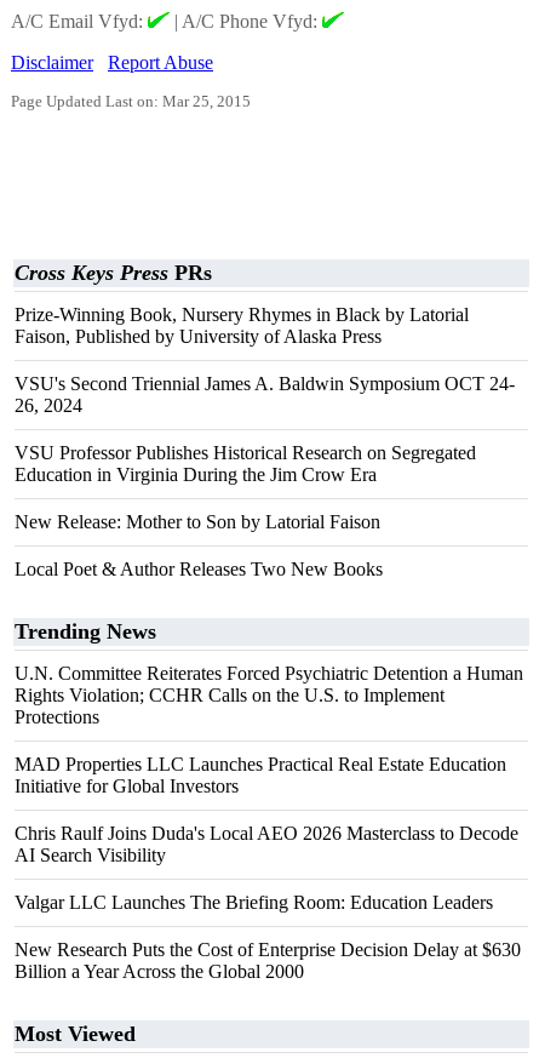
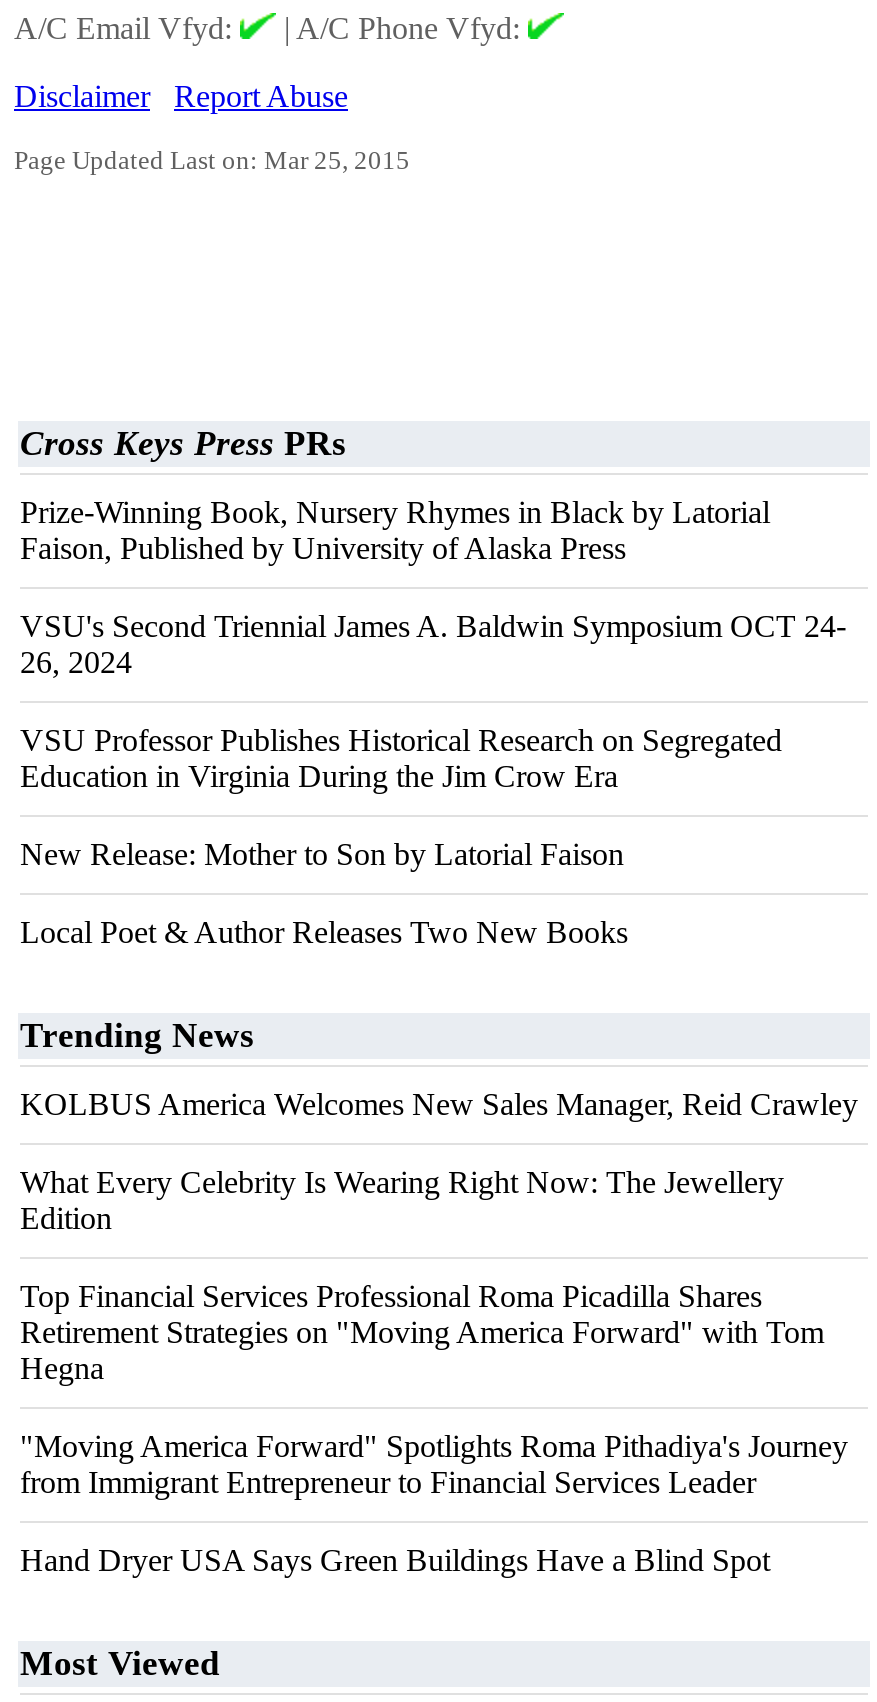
[15,663,523,727] U.N. Committee Reiterates Forced Psychiatric Detention a Human | Rights Violation; CCHR Calls on the U.S. to Implement | Protections -> [20,1087,858,1121] KOLBUS America Welcomes New Sales Manager, Reid Crawley
[15,754,506,796] MAD Properties LLC Launches Practical Real Estate Education | Initiative for Global Investors -> [20,1165,784,1235] What Every Celebrity Is Wearing Right Now: The Jewellery | Edition
[15,823,518,865] Chris Raulf Joins Duda's Local AEO 2026 Masterclass to Decode | AI Search Visibility -> [20,1279,824,1385] Top Financial Services Professional Roma Picadilla Shares | Retirement Strategies on "Moving America Forward" with Tom | Hegna
[15,892,493,913] Valgar LLC Launches The Briefing Room: Education Leaders -> [20,1429,848,1499] "Moving America Forward" Spotlights Roma Pithadiya's Journey | from Immigrant Entrepreneur to Financial Services Leader
[15,939,521,982] New Research Puts the Cost of Enterprise Decision Delay at $630 | Billion a Year Across the Global 2000 -> [20,1543,770,1577] Hand Dryer USA Says Green Buildings Have a Blind Spot

